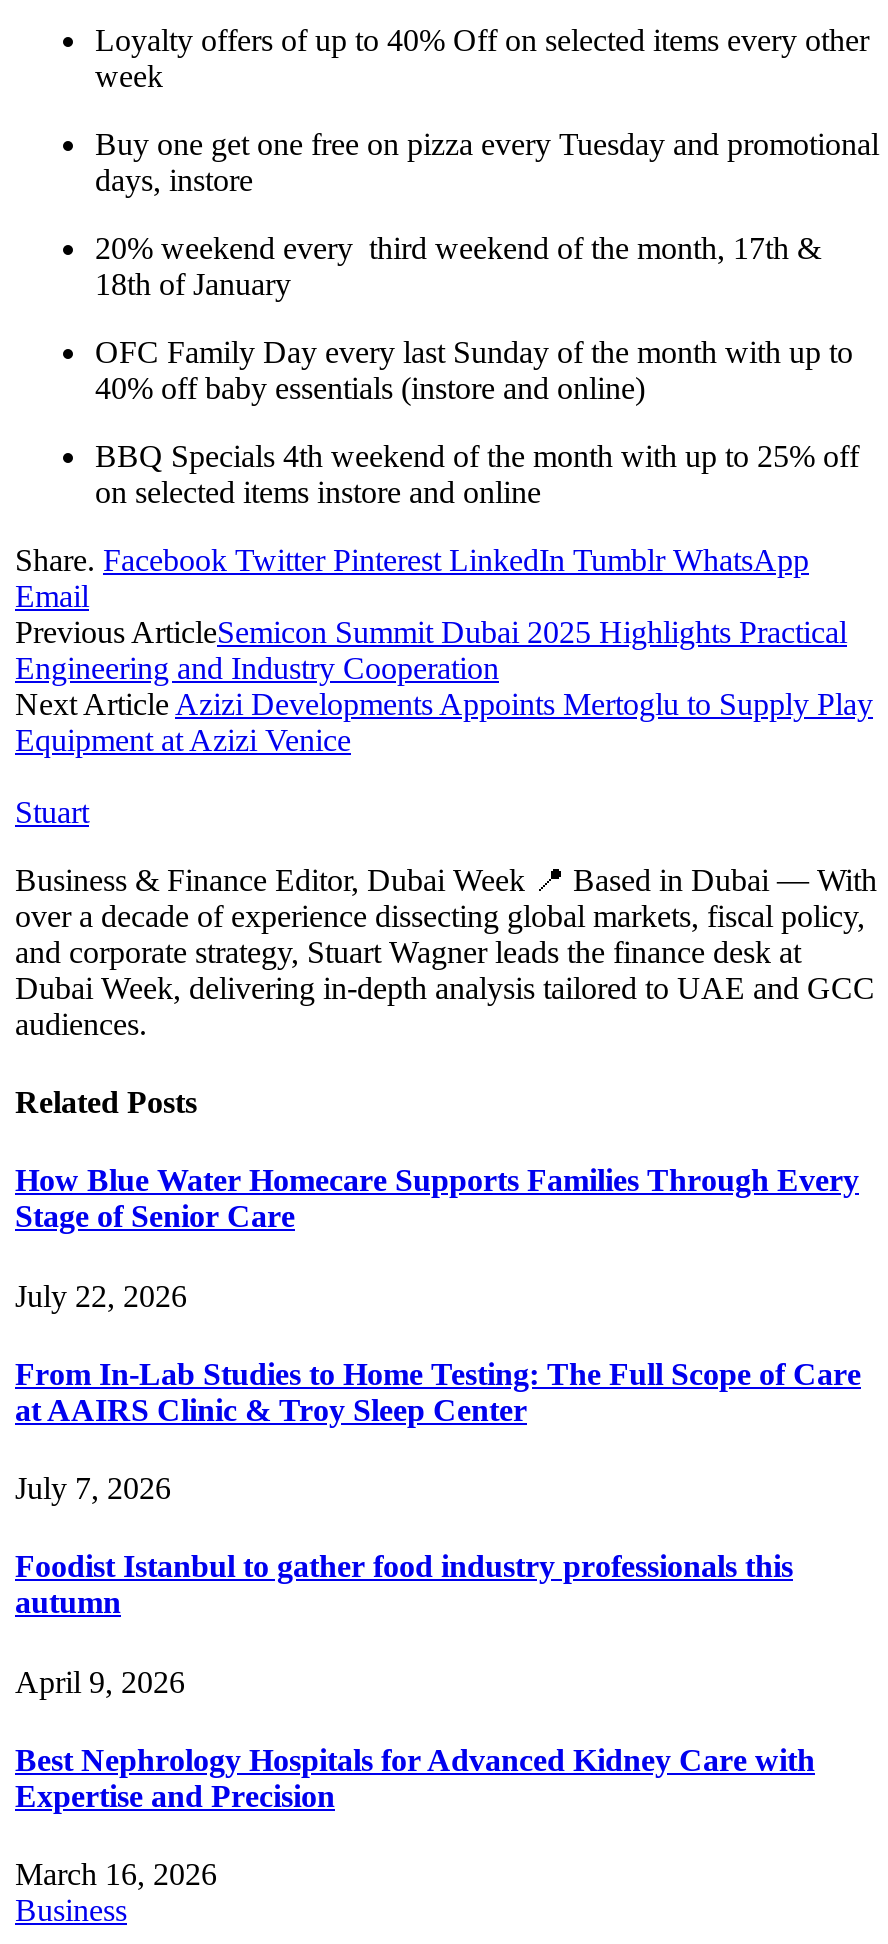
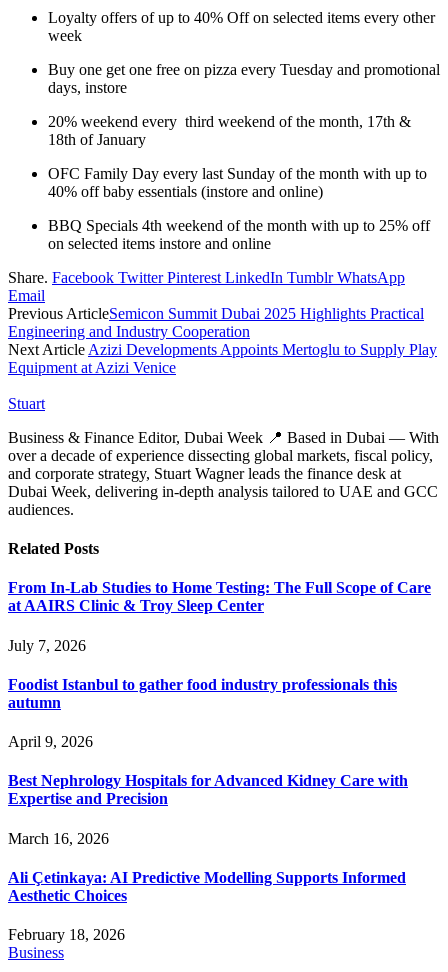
[15,1164,859,1312] How Blue Water Homecare Supports Families Through Every | Stage of Senior Care | July 22, 2026 -> none
moved [15,1357,861,1891] -> [8,579,431,847]: From In-Lab Studies to Home Testing: The Full Scope of Care | at AAIRS Clinic & Troy Sleep Center | July 7, 2026 | ... | Expertise and Precision | March 16, 2026
none -> [8,869,406,943] Ali Çetinkaya: AI Predictive Modelling Supports Informed | Aesthetic Choices | February 18, 2026

